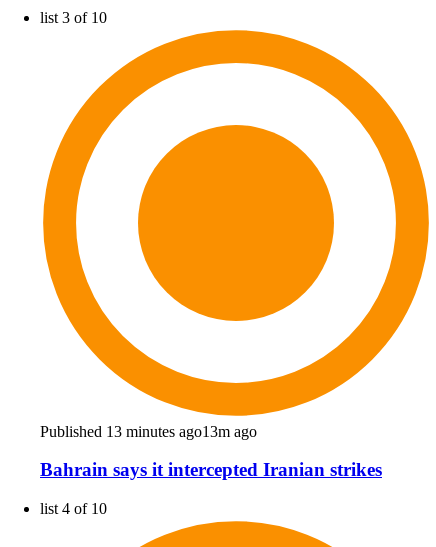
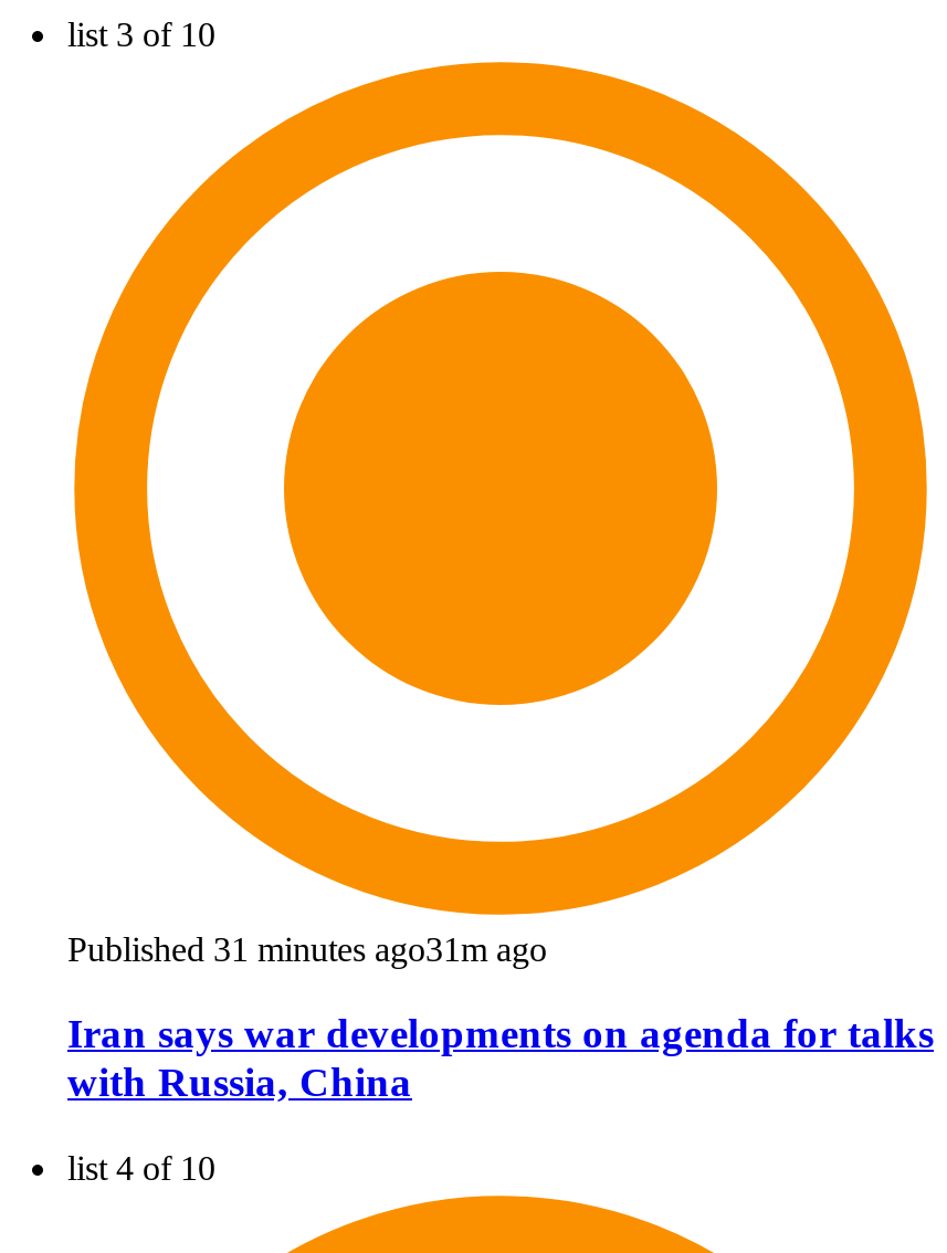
[40,423,257,440] Published 13 minutes ago13m ago -> [67,930,547,967] Published 31 minutes ago31m ago
[40,459,382,480] Bahrain says it intercepted Iranian strikes -> [67,1011,934,1106] Iran says war developments on agenda for talks | with Russia, China

